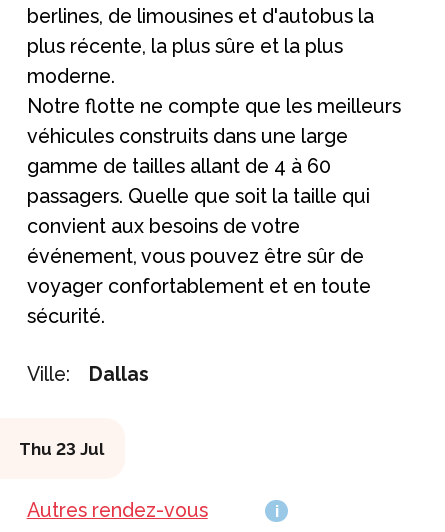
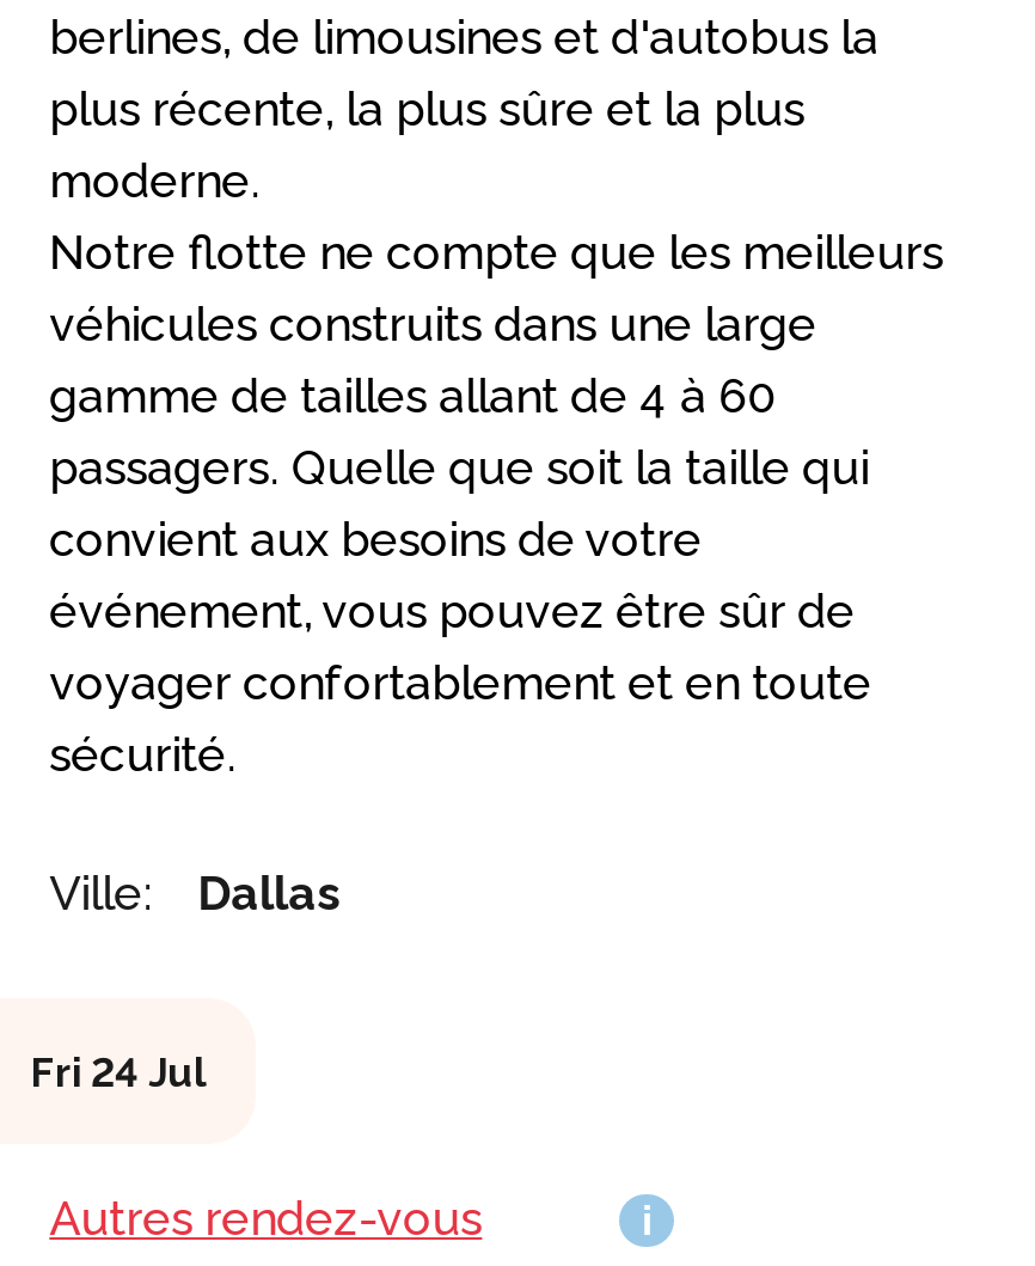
[19,439,104,459] Thu 23 Jul -> [31,1047,206,1095] Fri 24 Jul

